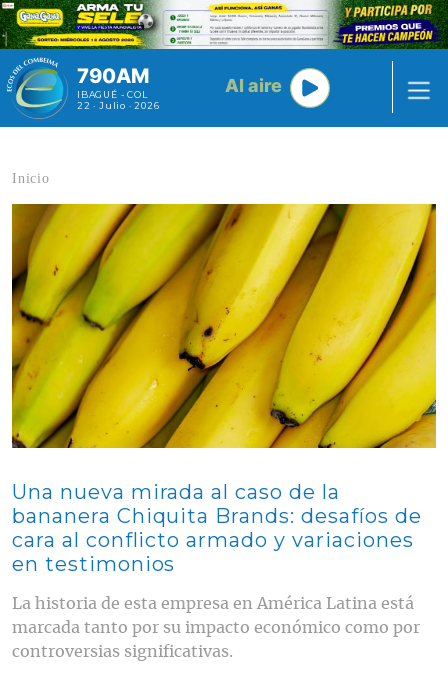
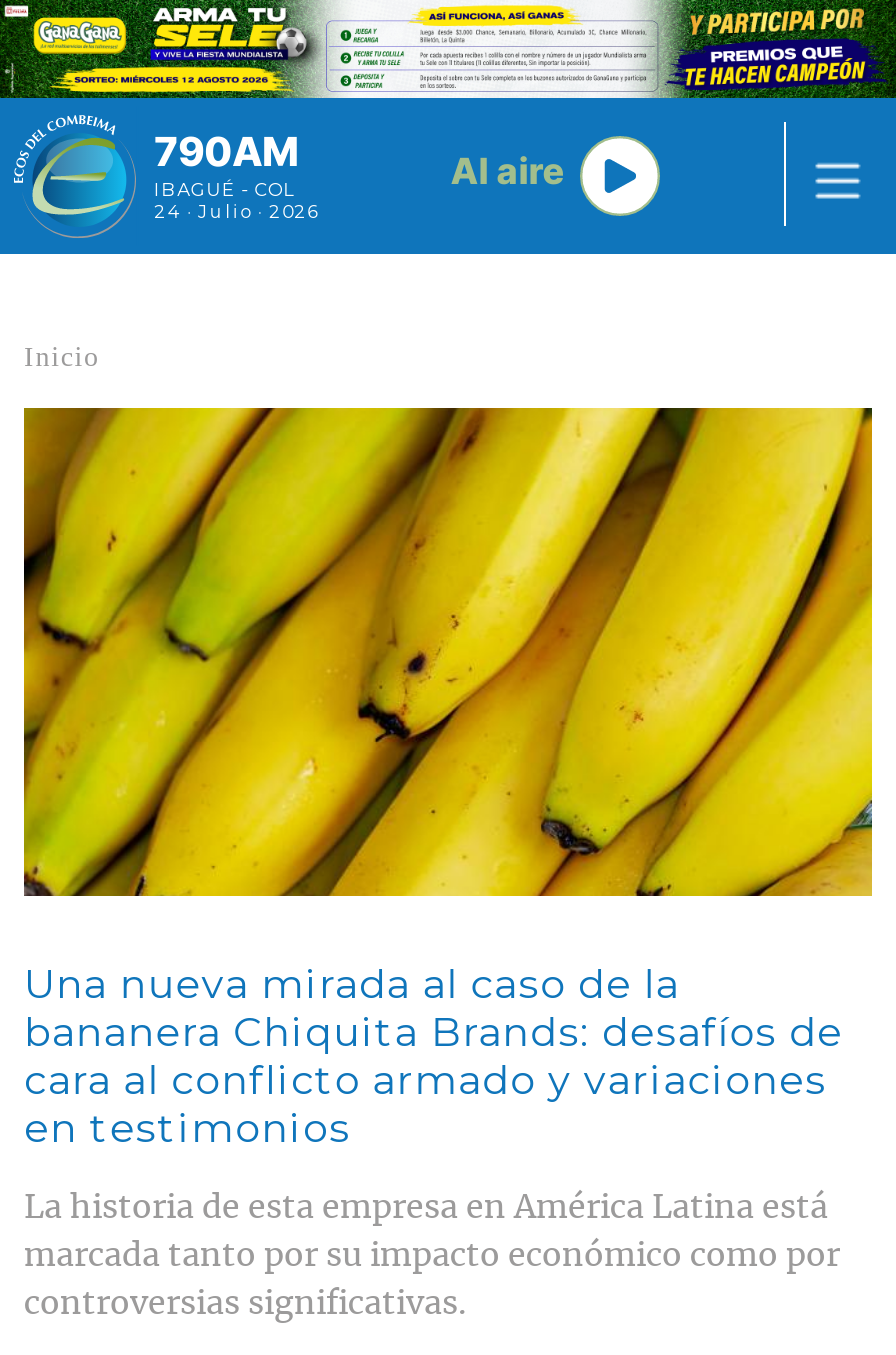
[77,100,160,111] 22 · Julio · 2026 -> [154,201,319,223] 24 · Julio · 2026

